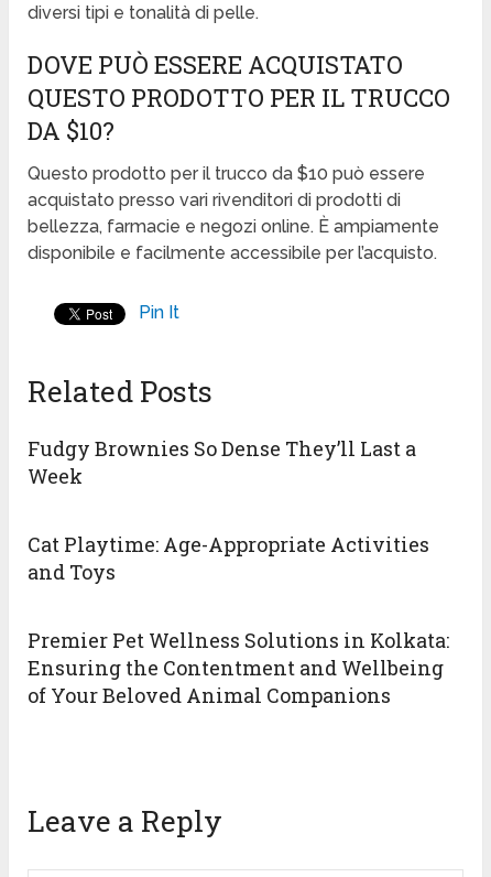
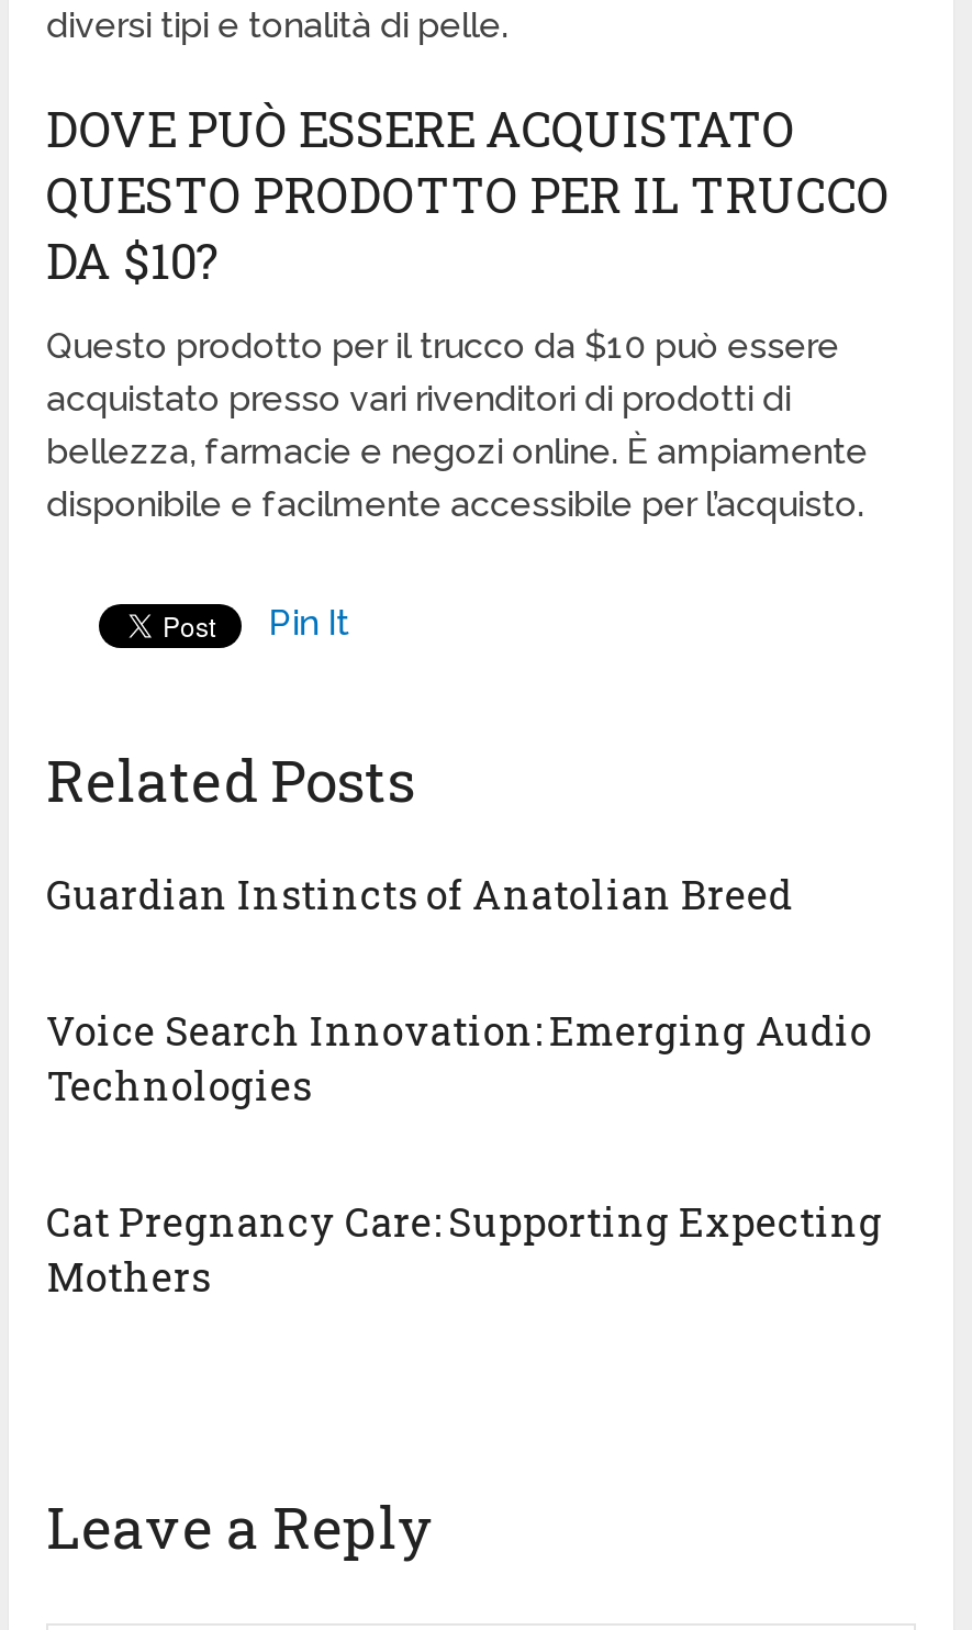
[28,436,416,490] Fudgy Brownies So Dense They’ll Last a | Week -> [46,868,793,921] Guardian Instincts of Anatolian Breed
[28,531,429,585] Cat Playtime: Age-Appropriate Activities | and Toys -> [46,1005,872,1112] Voice Search Innovation: Emerging Audio | Technologies
[28,627,449,709] Premier Pet Wellness Solutions in Kolkata: | Ensuring the Contentment and Wellbeing | of Your Beloved Animal Companions -> [46,1196,883,1303] Cat Pregnancy Care: Supporting Expecting | Mothers

